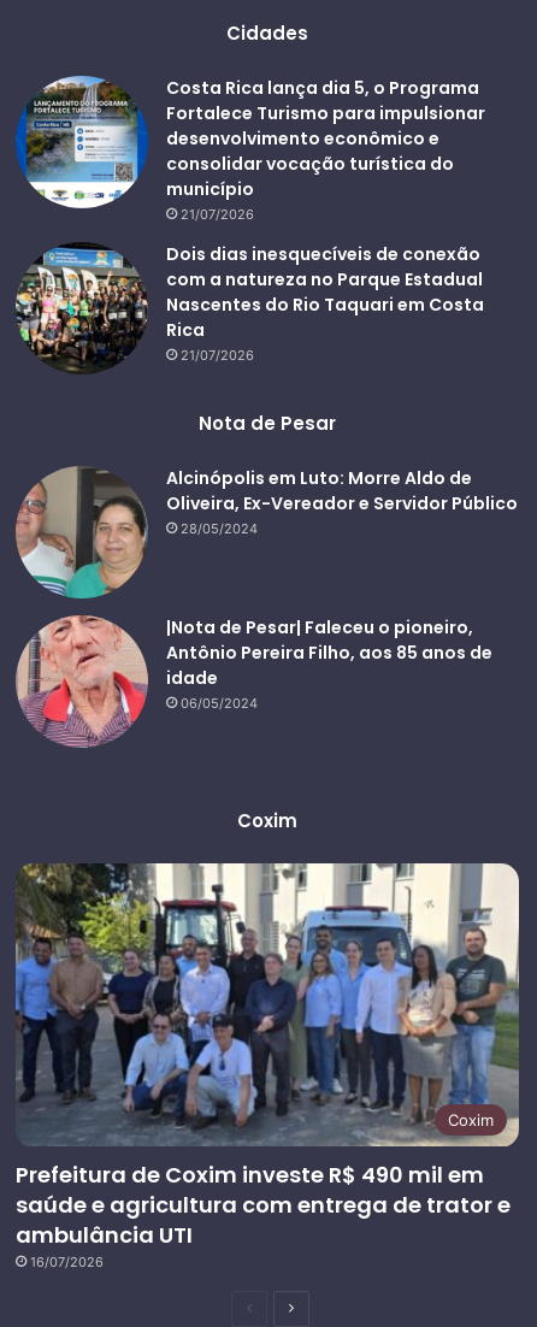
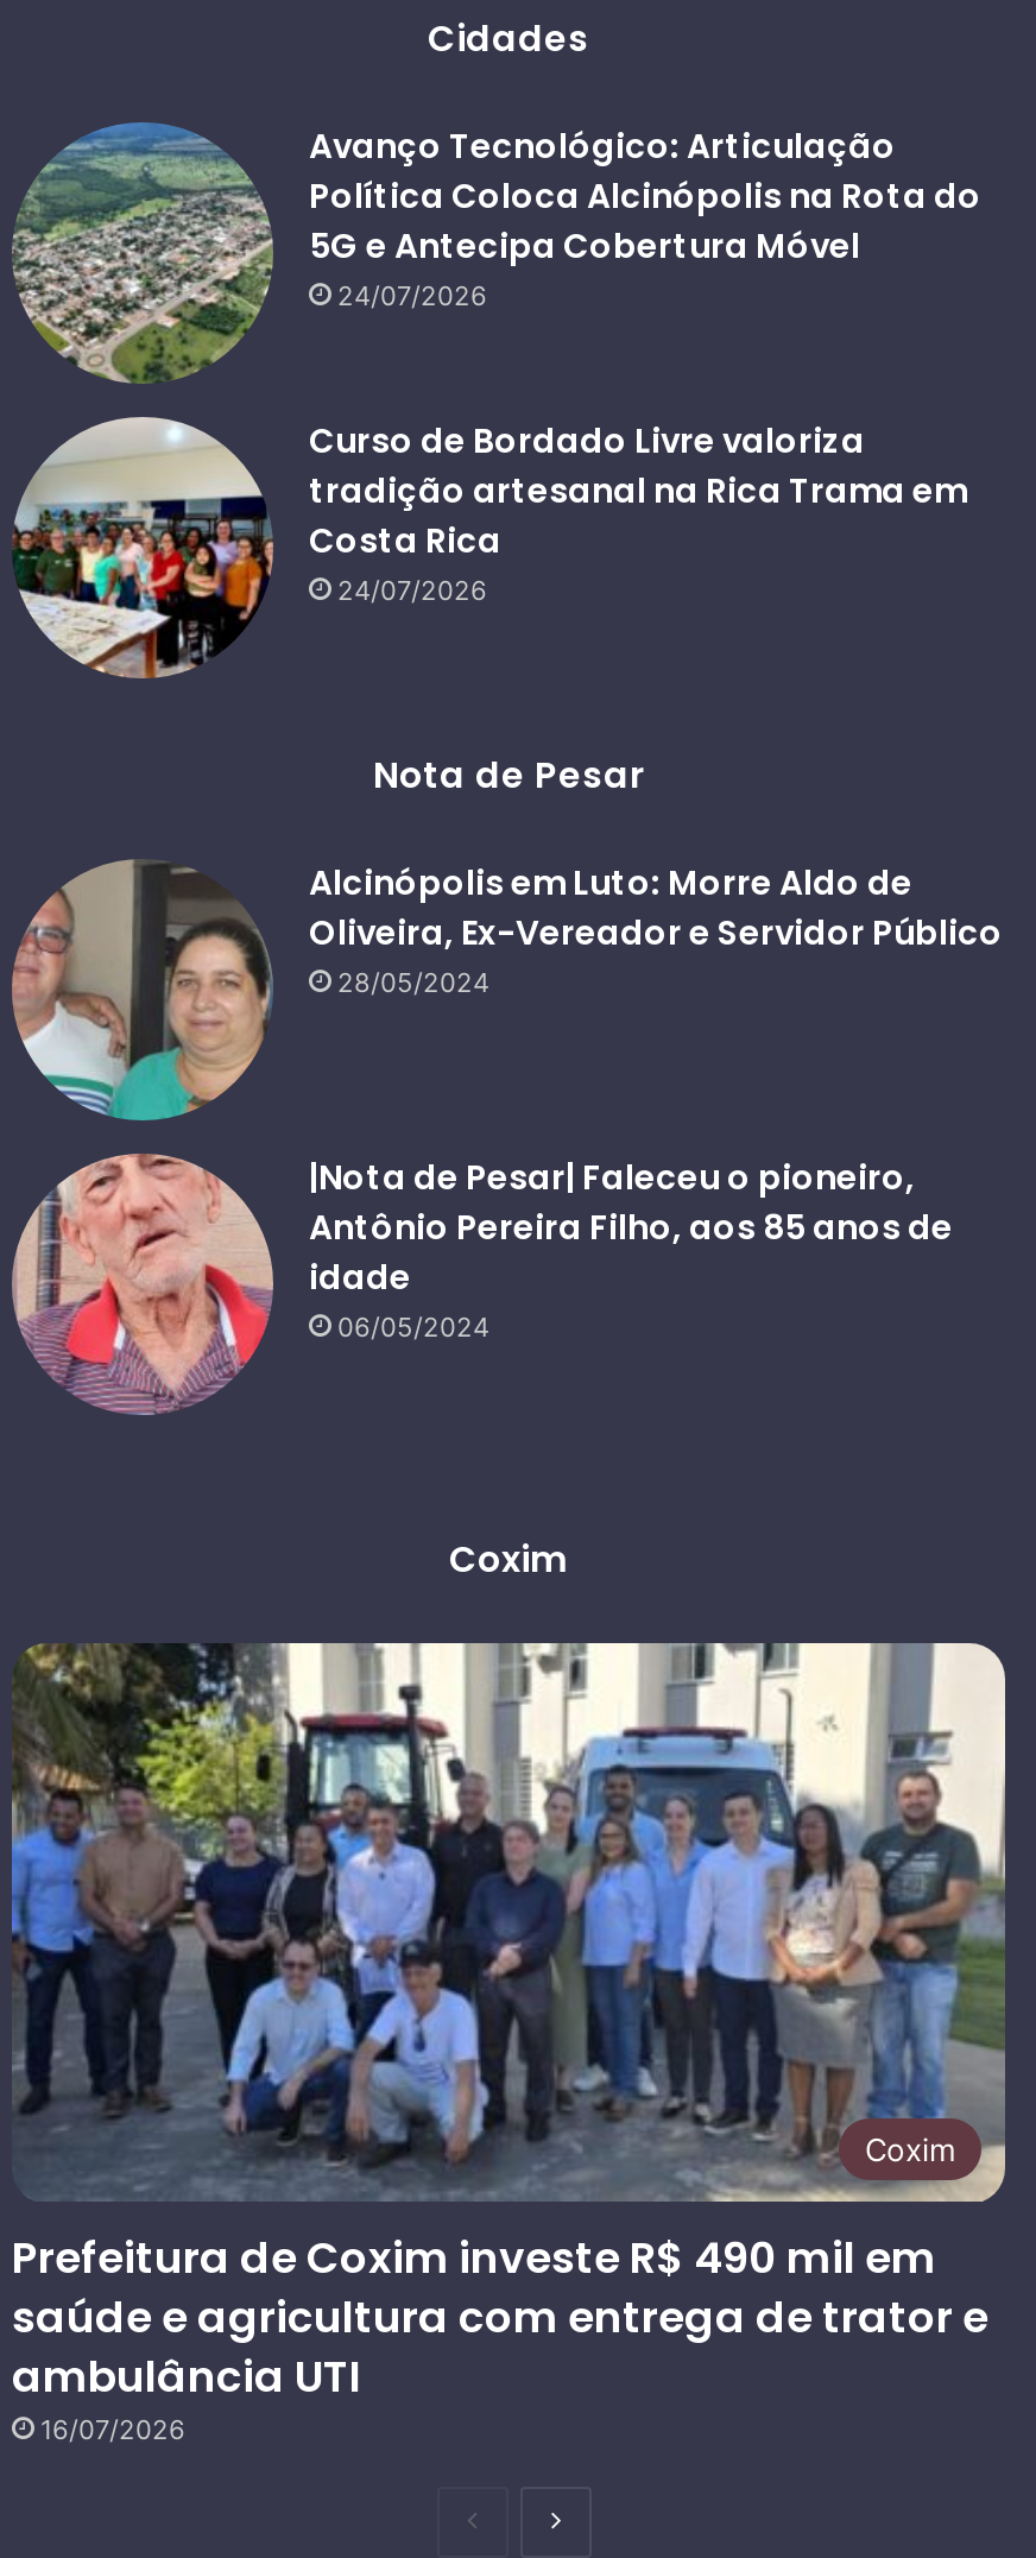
[16,76,485,223] [image] | Costa Rica lança dia 5, o Programa | Fortalece Turismo para impulsionar | desenvolvimento econômico e | consolidar vocação turística do | município | 21/07/2026 -> [12,122,981,384] [image] | Avanço Tecnológico: Articulação | Política Coloca Alcinópolis na Rota do | 5G e Antecipa Cobertura Móvel | 24/07/2026
[14,242,484,374] [image] | Dois dias inesquecíveis de conexão | com a natureza no Parque Estadual | Nascentes do Rio Taquari em Costa | Rica | 21/07/2026 -> [14,415,967,681] [image] | Curso de Bordado Livre valoriza | tradição artesanal na Rica Trama em | Costa Rica | 24/07/2026

